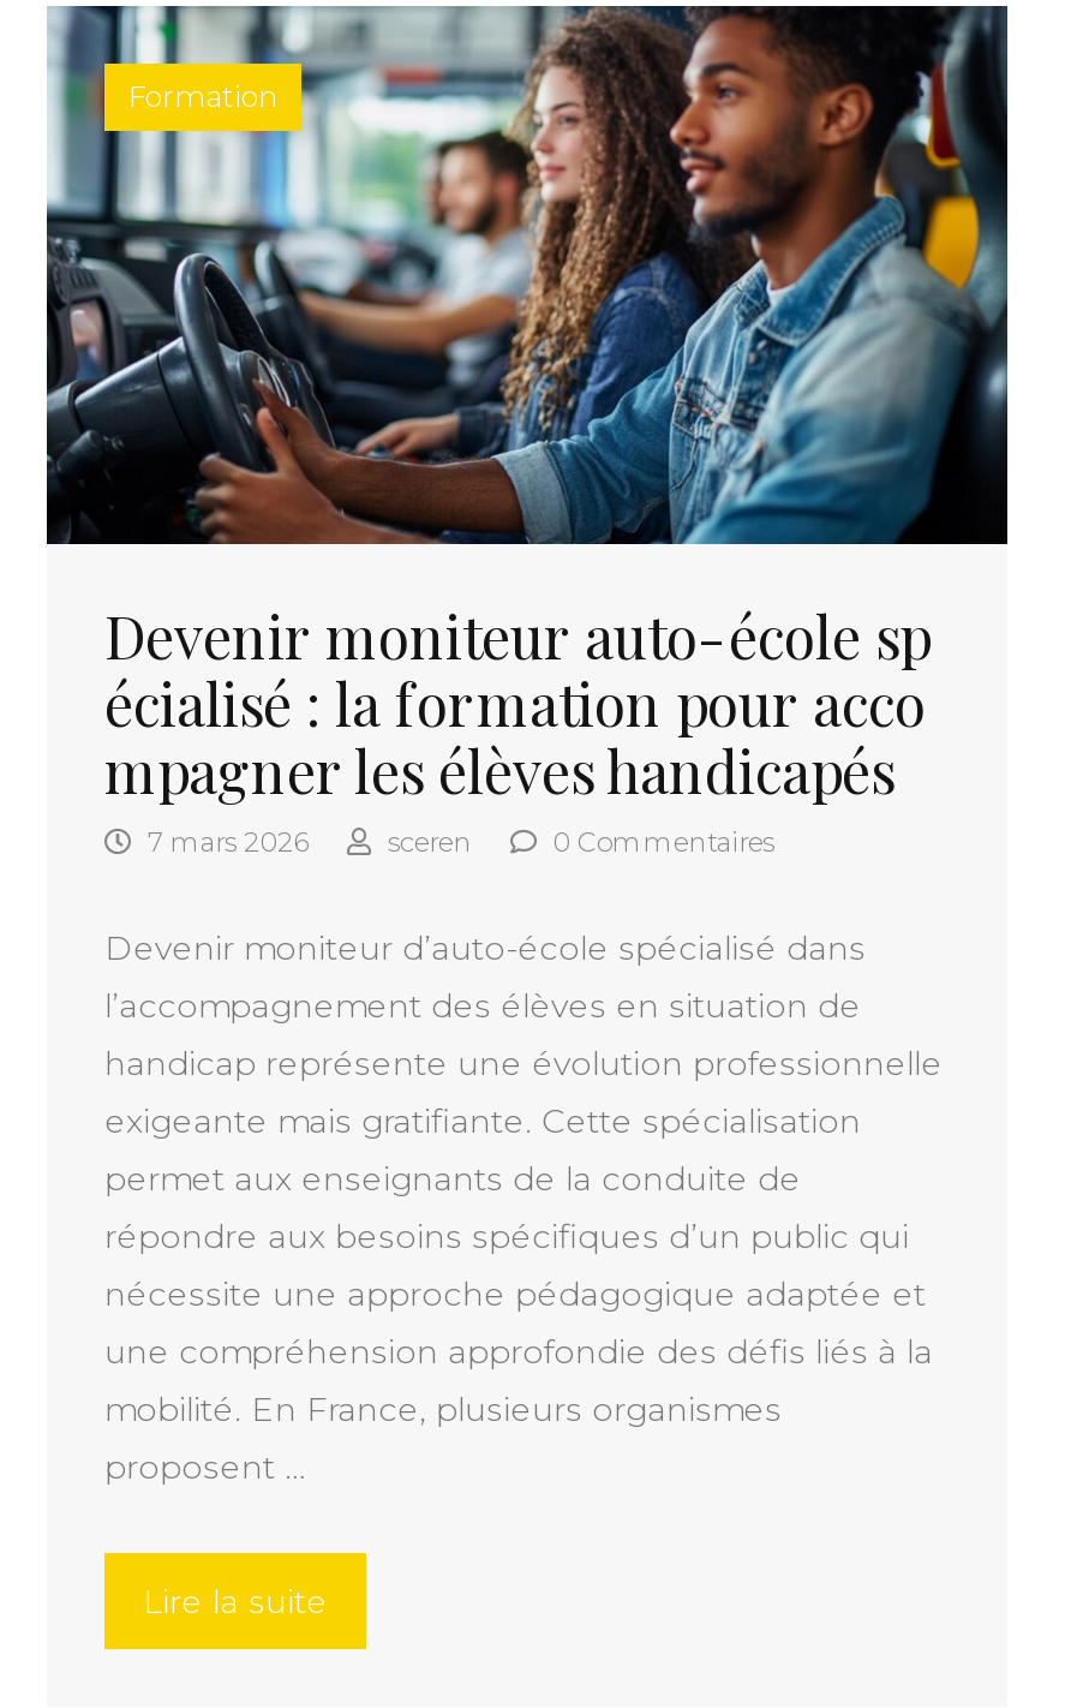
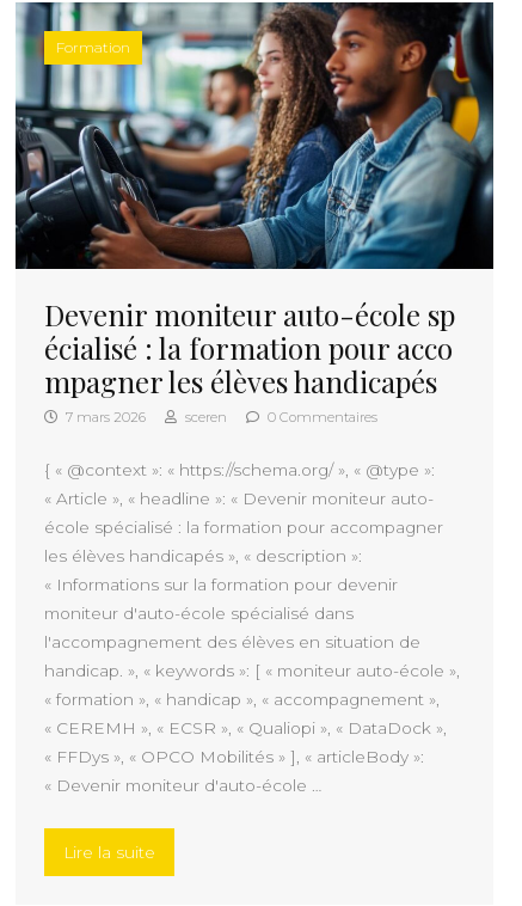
[104,928,943,1485] Devenir moniteur d’auto-école spécialisé dans | l’accompagnement des élèves en situation de | handicap représente une évolution professionnelle | exigeante mais gratifiante. Cette spécialisation | permet aux enseignants de la conduite de | répondre aux besoins spécifiques d’un public qui | nécessite une approche pédagogique adaptée et | une compréhension approfondie des défis liés à la | mobilité. En France, plusieurs organismes | proposent … -> [44,461,460,795] { « @context »: « https://schema.org/ », « @type »: | « Article », « headline »: « Devenir moniteur auto- | école spécialisé : la formation pour accompagner | les élèves handicapés », « description »: | « Informations sur la formation pour devenir | moniteur d'auto-école spécialisé dans | l'accompagnement des élèves en situation de | handicap. », « keywords »: [ « moniteur auto-école », | « formation », « handicap », « accompagnement », | « CEREMH », « ECSR », « Qualiopi », « DataDock », | « FFDys », « OPCO Mobilités » ], « articleBody »: | « Devenir moniteur d'auto-école …

